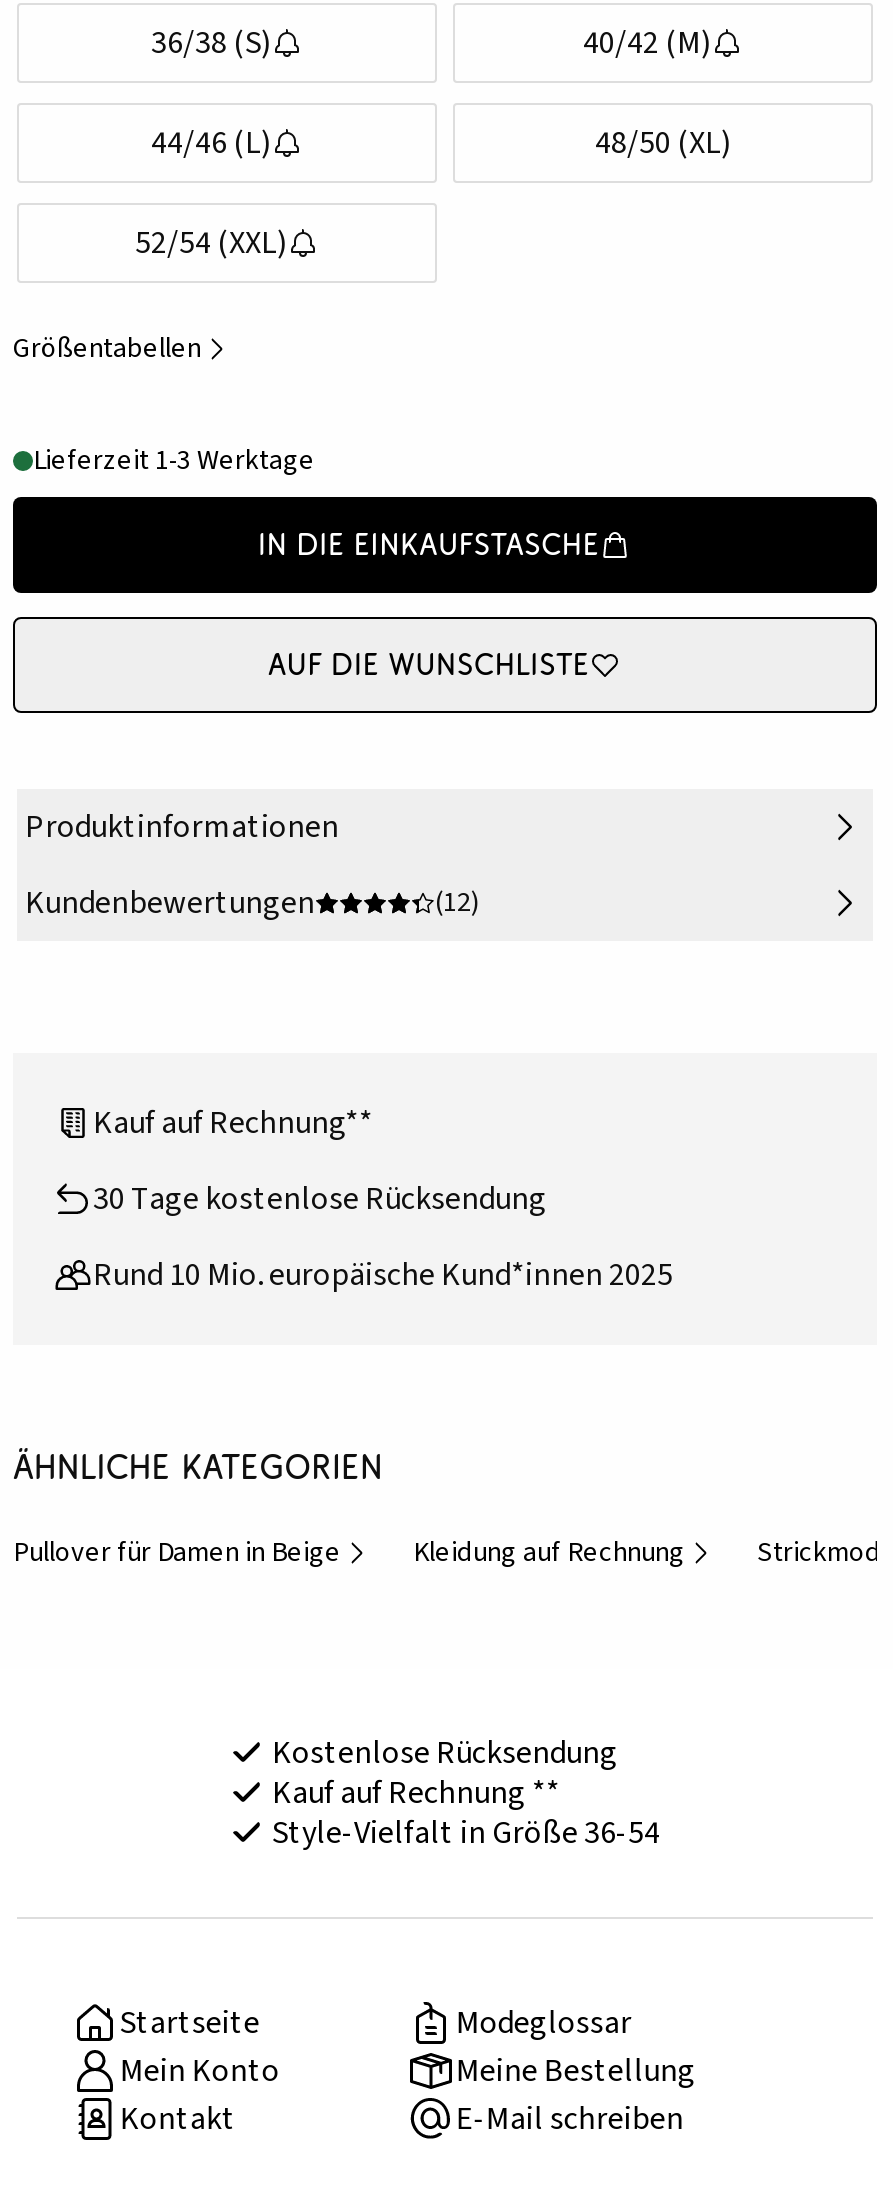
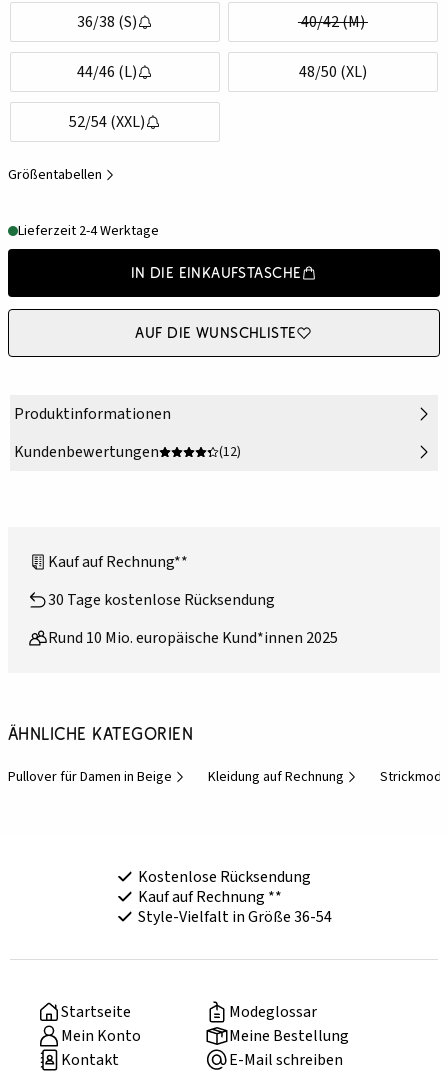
[33,442,315,482] Lieferzeit 1-3 Werktage -> [18,221,159,241] Lieferzeit 2-4 Werktage

